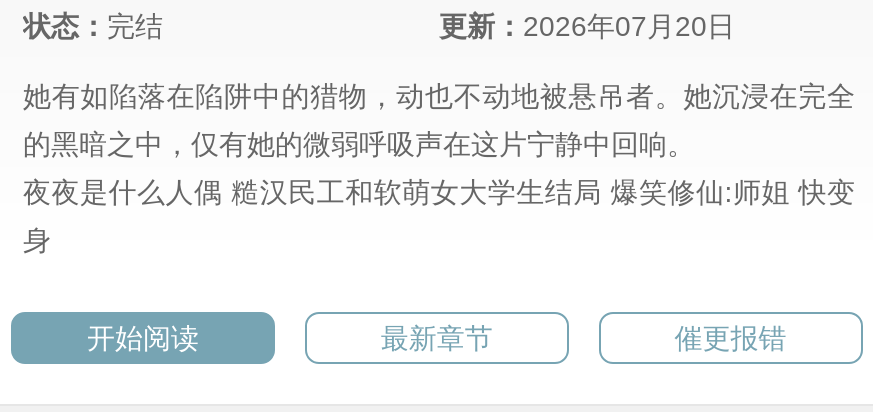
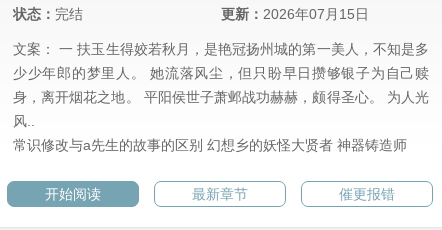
[23,11,855,257] 更新：2026年07月20日 | 她有如陷落在陷阱中的猎物，动也不动地被悬吊者。她沉浸在完全 | 的黑暗之中，仅有她的微弱呼吸声在这片宁静中回响。 | 夜夜是什么人偶 糙汉民工和软萌女大学生结局 爆笑修仙:师姐 快变 | 身 -> [13,6,429,153] 更新：2026年07月15日 | 文案： 一 扶玉生得姣若秋月，是艳冠扬州城的第一美人，不知是多 | 少少年郎的梦里人。 她流落风尘，但只盼早日攒够银子为自己赎 | 身，离开烟花之地。 平阳侯世子萧邺战功赫赫，颇得圣心。 为人光 | 风.. | 常识修改与a先生的故事的区别 幻想乡的妖怪大贤者 神器铸造师

